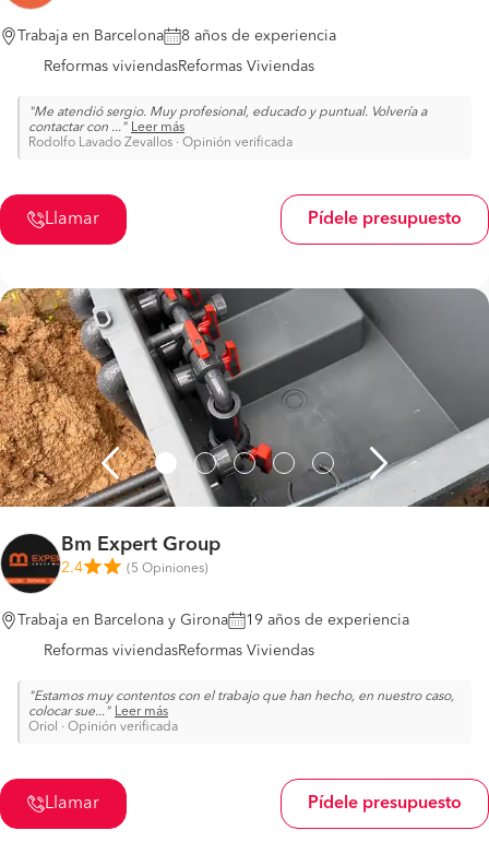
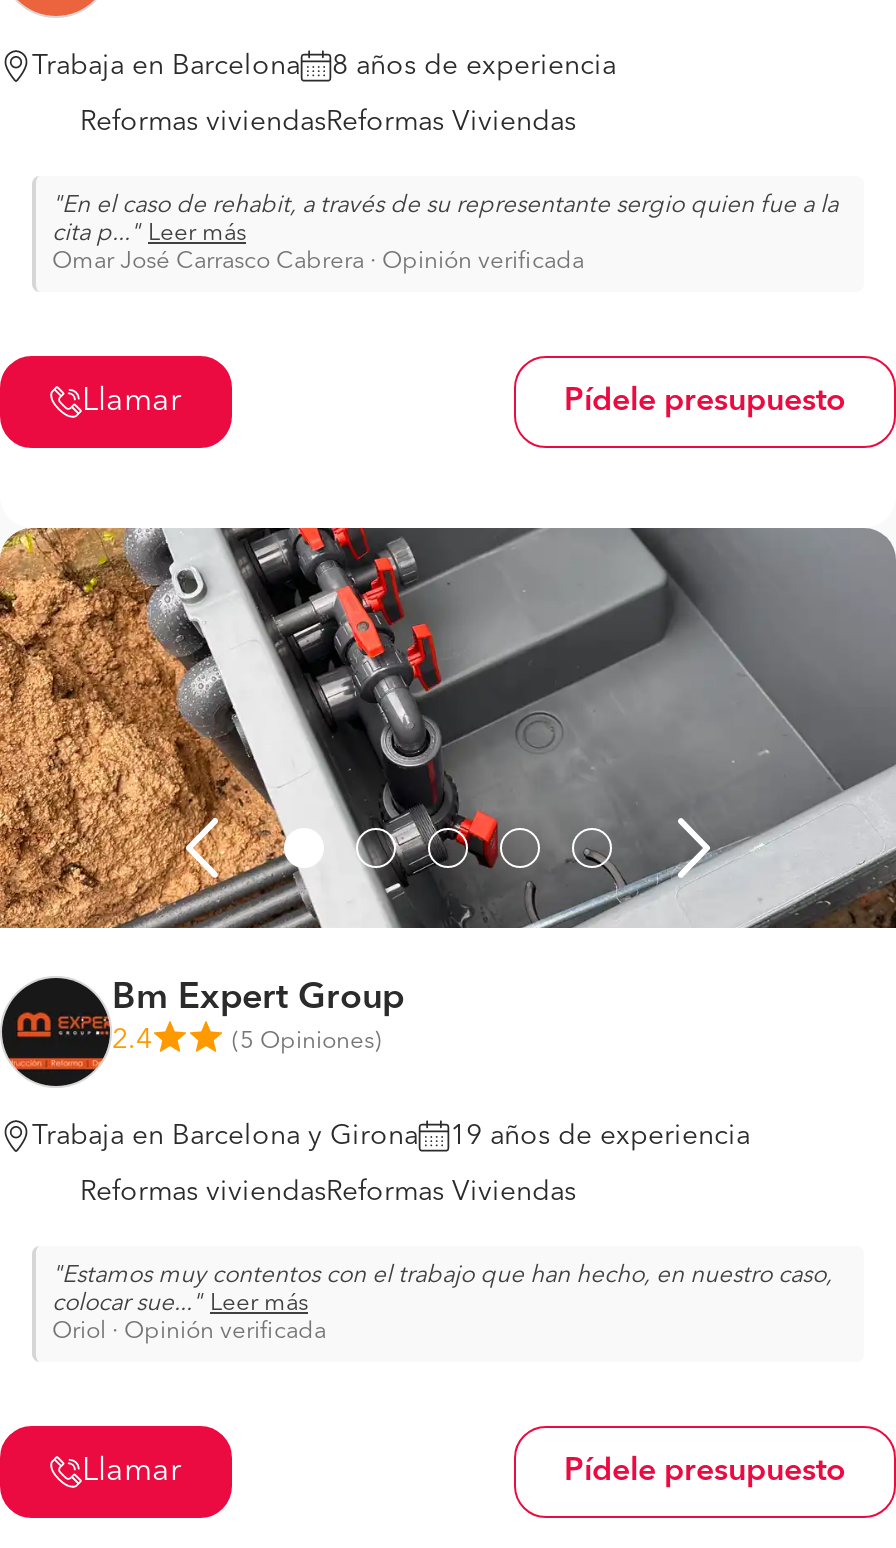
[28,105,427,134] Me atendió sergio. Muy profesional, educado y puntual. Volvería a | contactar con... -> [52,193,838,245] En el caso de rehabit, a través de su representante sergio quien fue a la | cita p...
[28,136,293,149] Rodolfo Lavado Zevallos · Opinión verificada -> [52,249,584,273] Omar José Carrasco Cabrera · Opinión verificada

